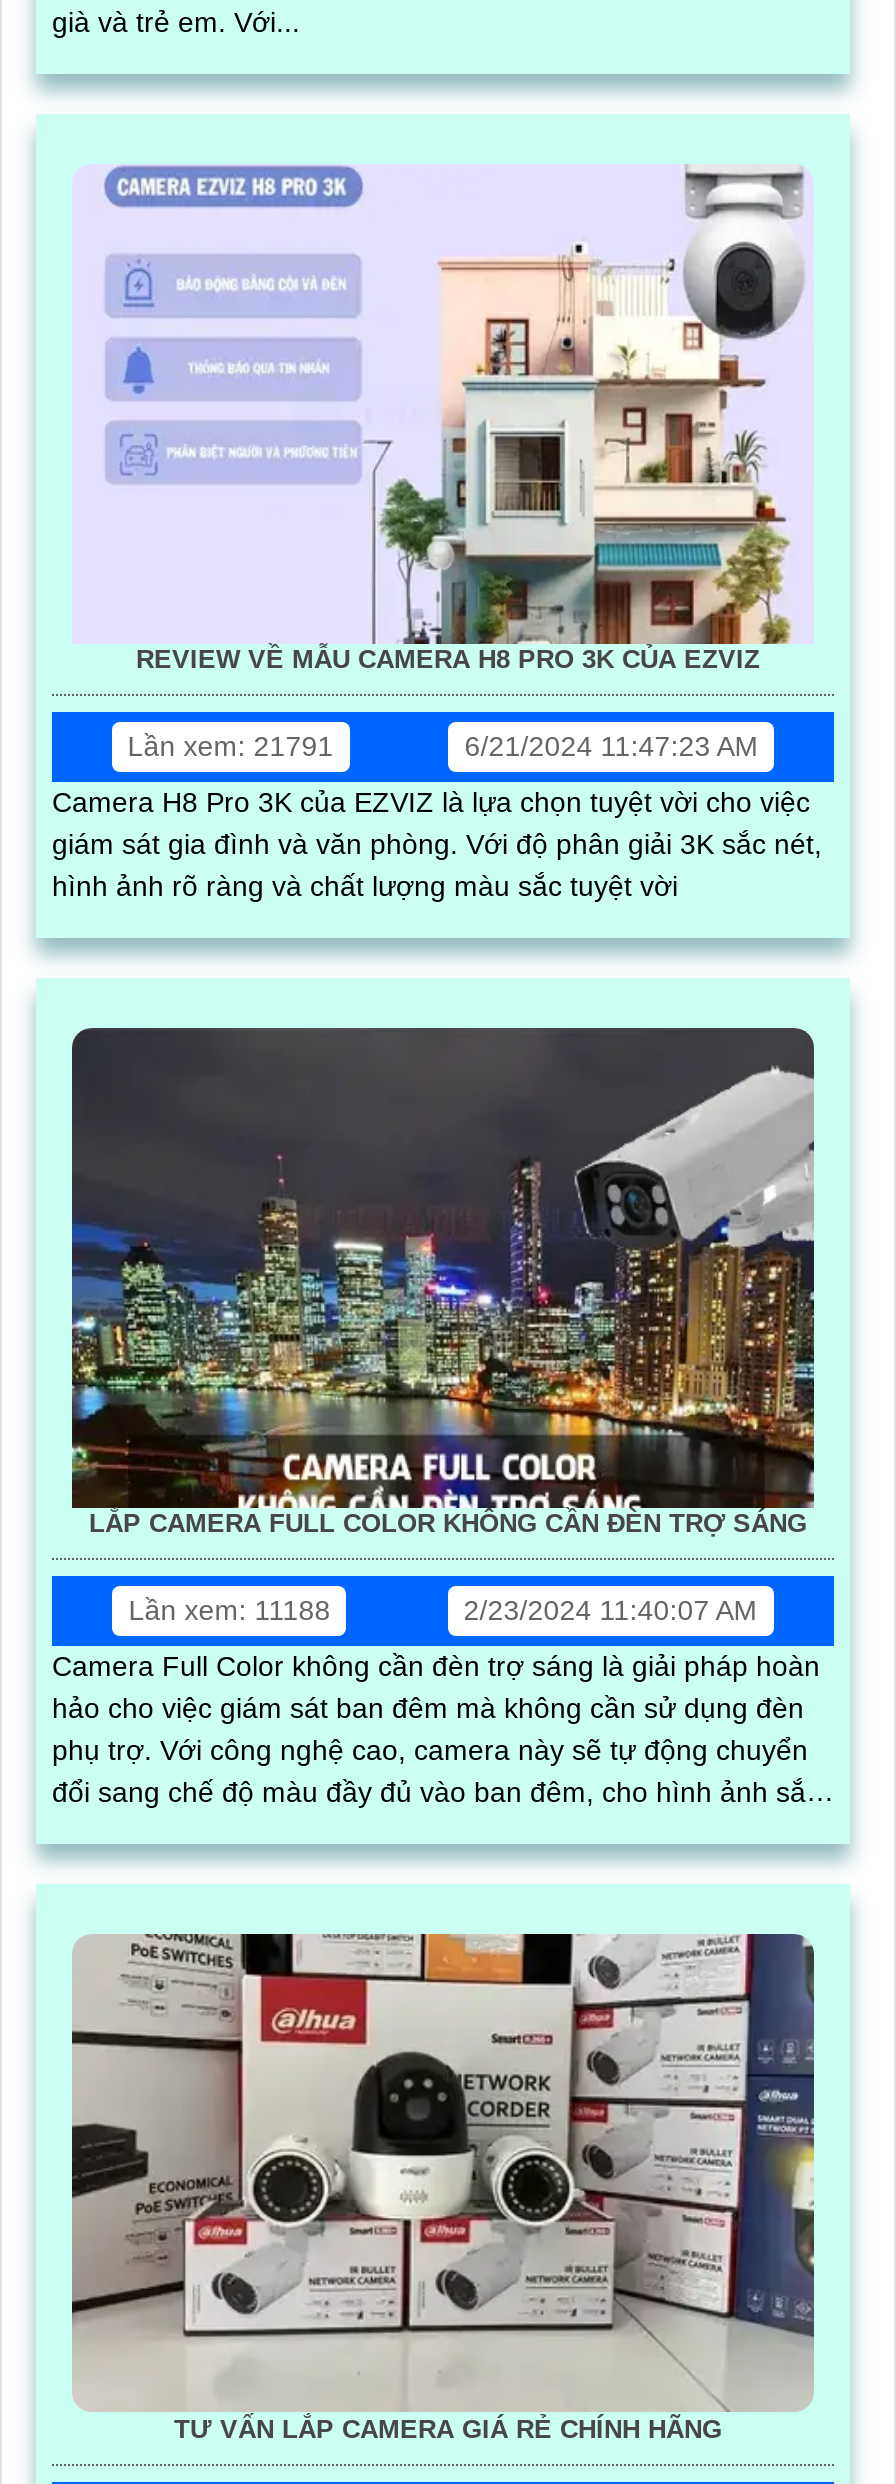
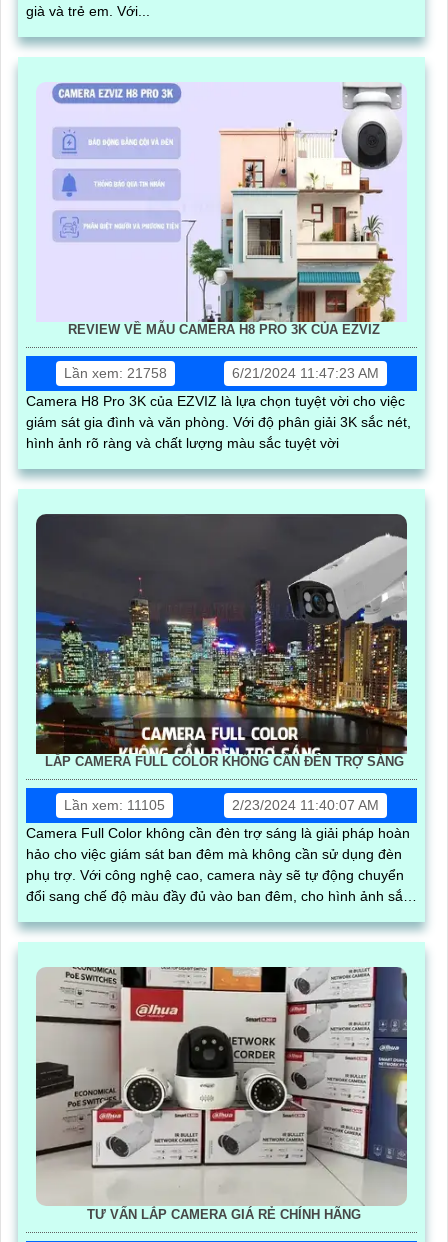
[128,729,334,761] Lần xem: 21791 -> [64,365,167,381] Lần xem: 21758
[128,1593,330,1625] Lần xem: 11188 -> [64,797,165,813] Lần xem: 11105

